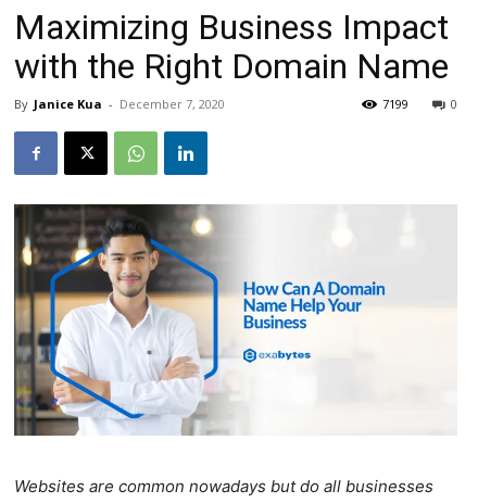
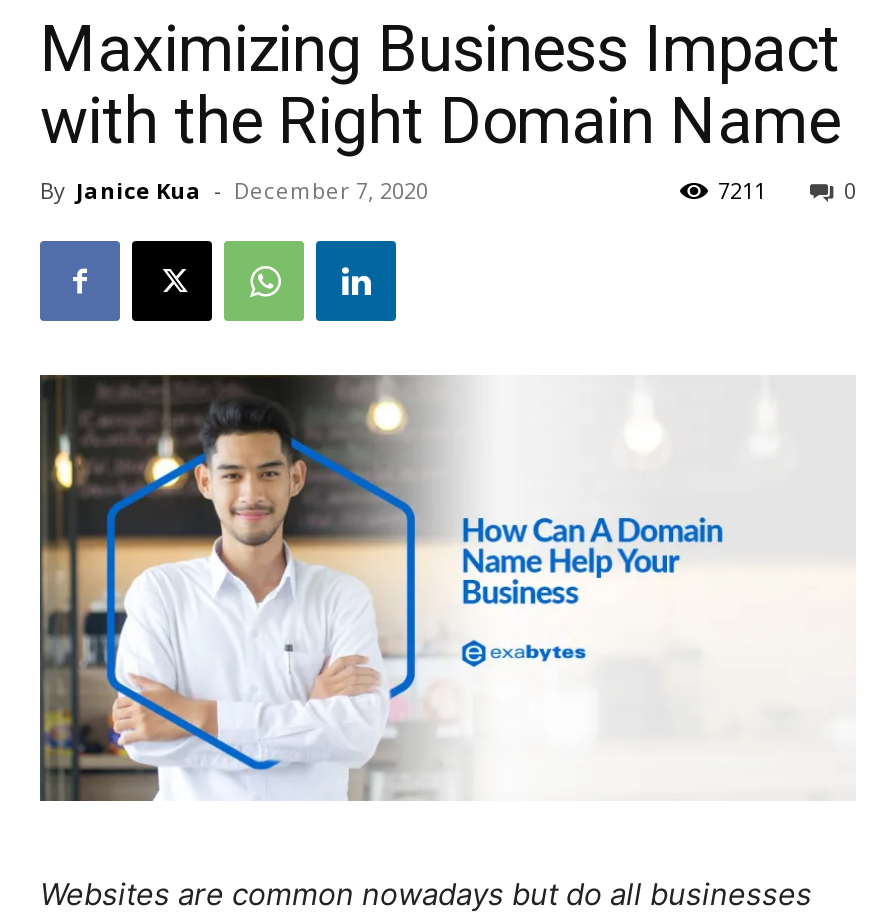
[382,96,408,112] 7199 -> [718,175,766,205] 7211

